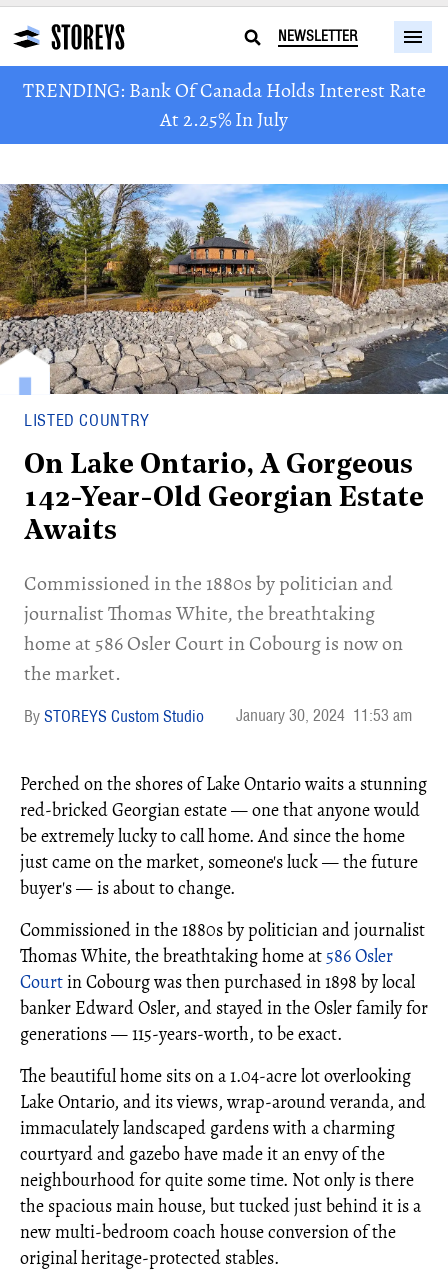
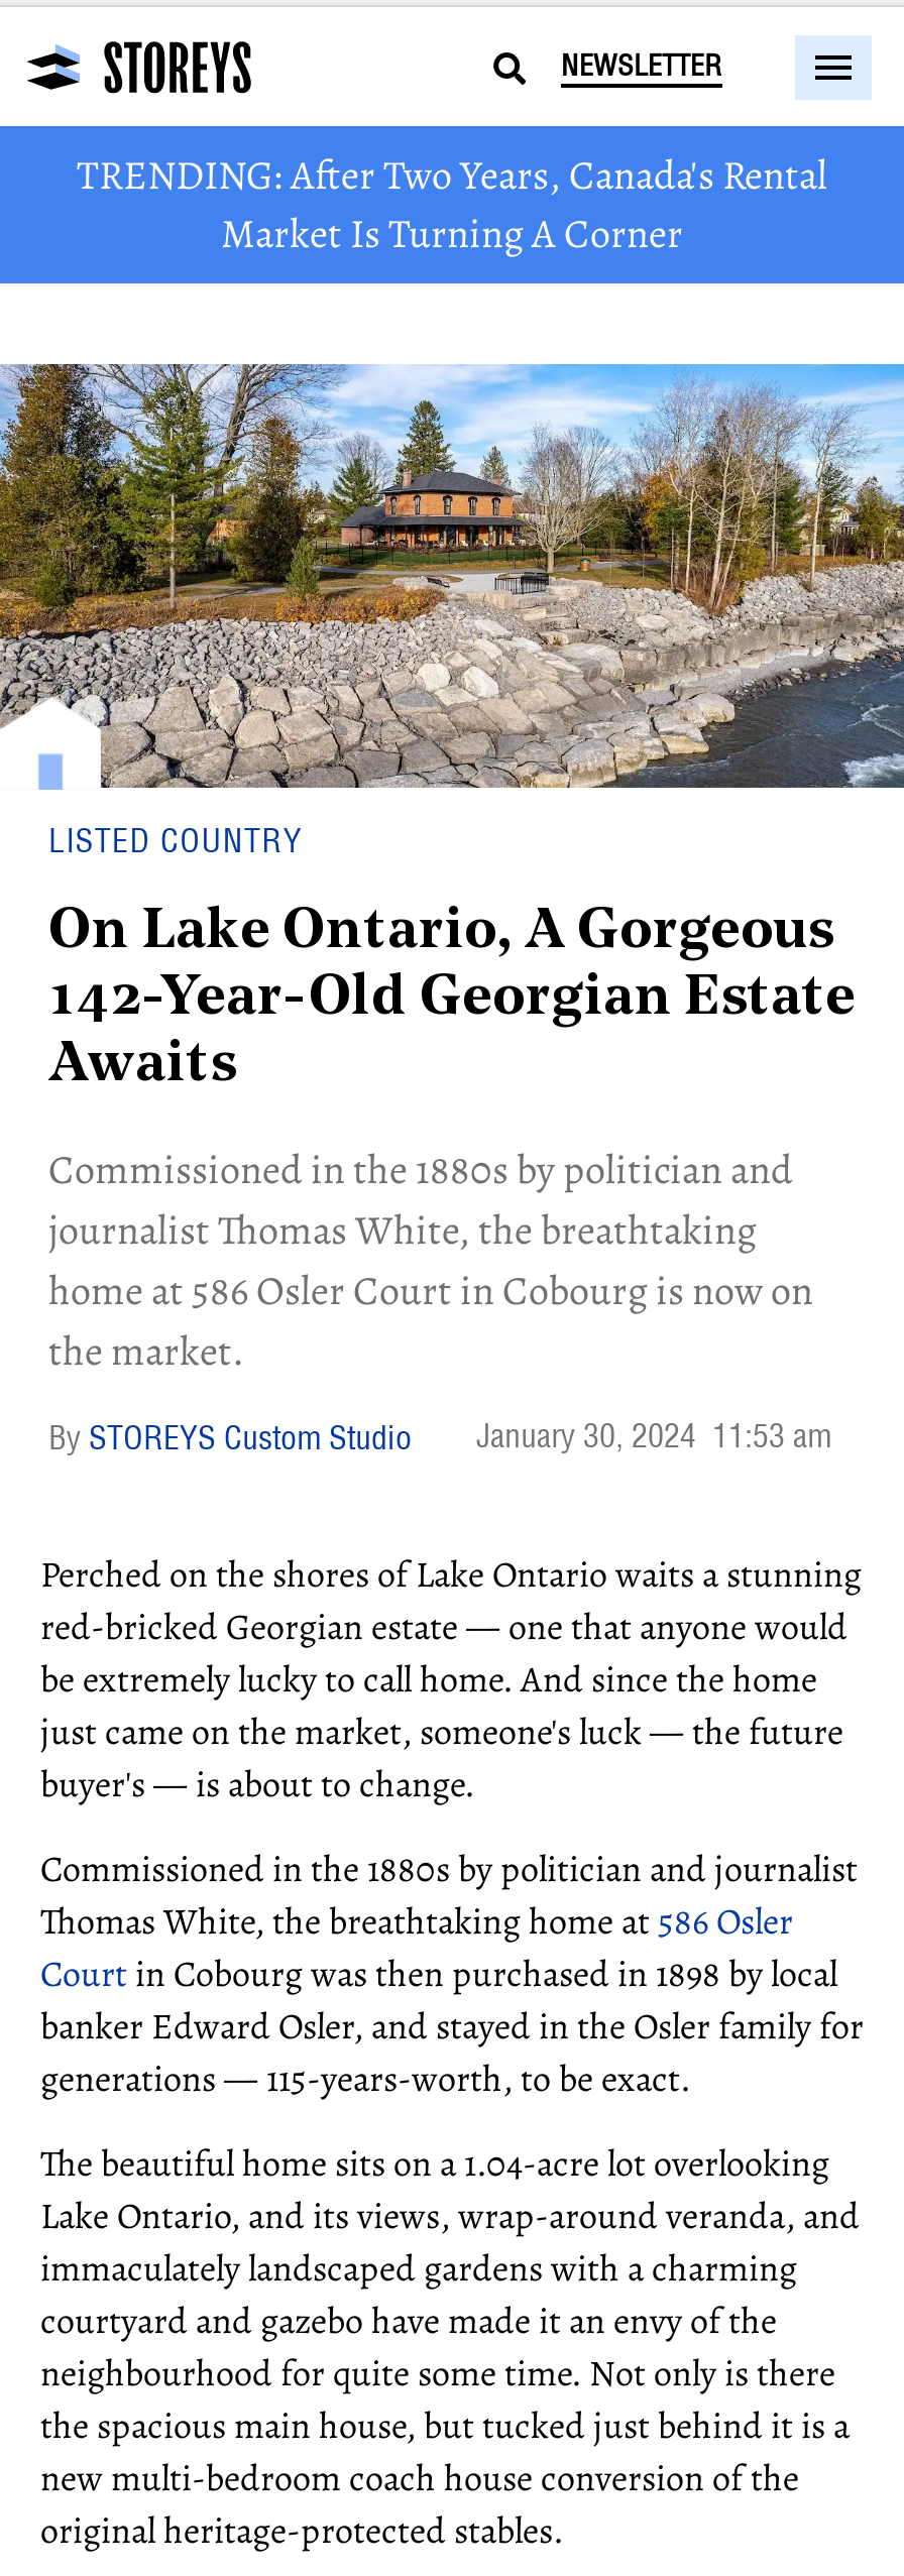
[22,77,425,133] TRENDING: Bank Of Canada Holds Interest Rate | At 2.25% In July -> [77,148,827,261] TRENDING: After Two Years, Canada's Rental | Market Is Turning A Corner

